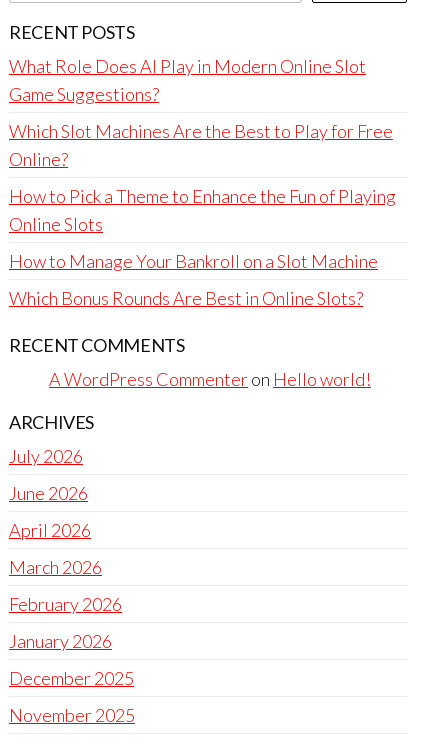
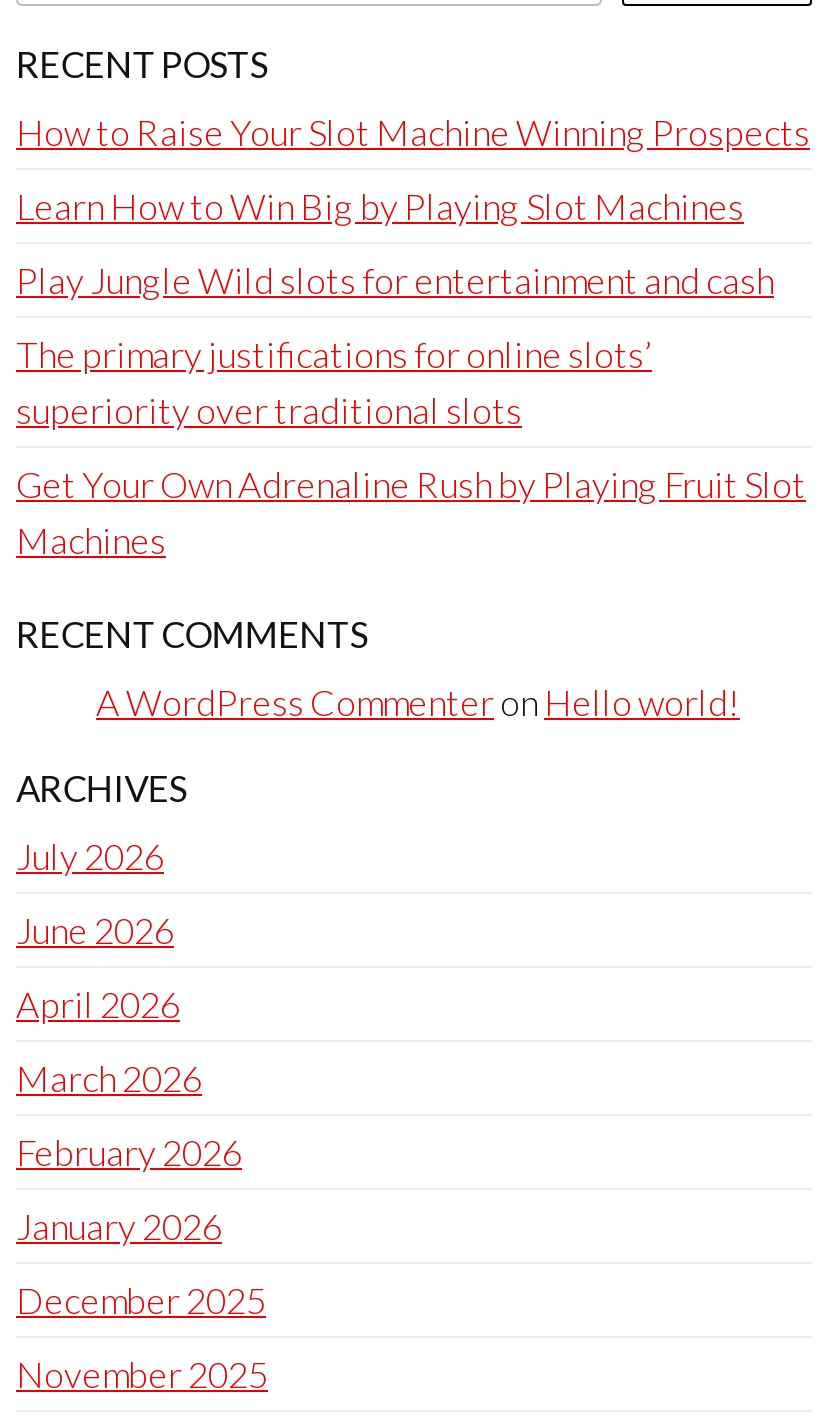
[9,55,366,105] What Role Does AI Play in Modern Online Slot | Game Suggestions? -> [16,110,810,154] How to Raise Your Slot Machine Winning Prospects
[9,120,393,170] Which Slot Machines Are the Best to Play for Free | Online? -> [16,184,744,228] Learn How to Win Big by Playing Slot Machines
[9,185,396,235] How to Pick a Theme to Enhance the Fun of Playing | Online Slots -> [16,258,774,302] Play Jungle Wild slots for entertainment and cash
[9,250,378,272] How to Manage Your Bankroll on a Slot Machine -> [16,332,652,432] The primary justifications for online slots’ | superiority over traditional slots
[9,287,363,309] Which Bonus Rounds Are Best in Online Slots? -> [16,462,806,562] Get Your Own Adrenaline Rush by Playing Fruit Slot | Machines

